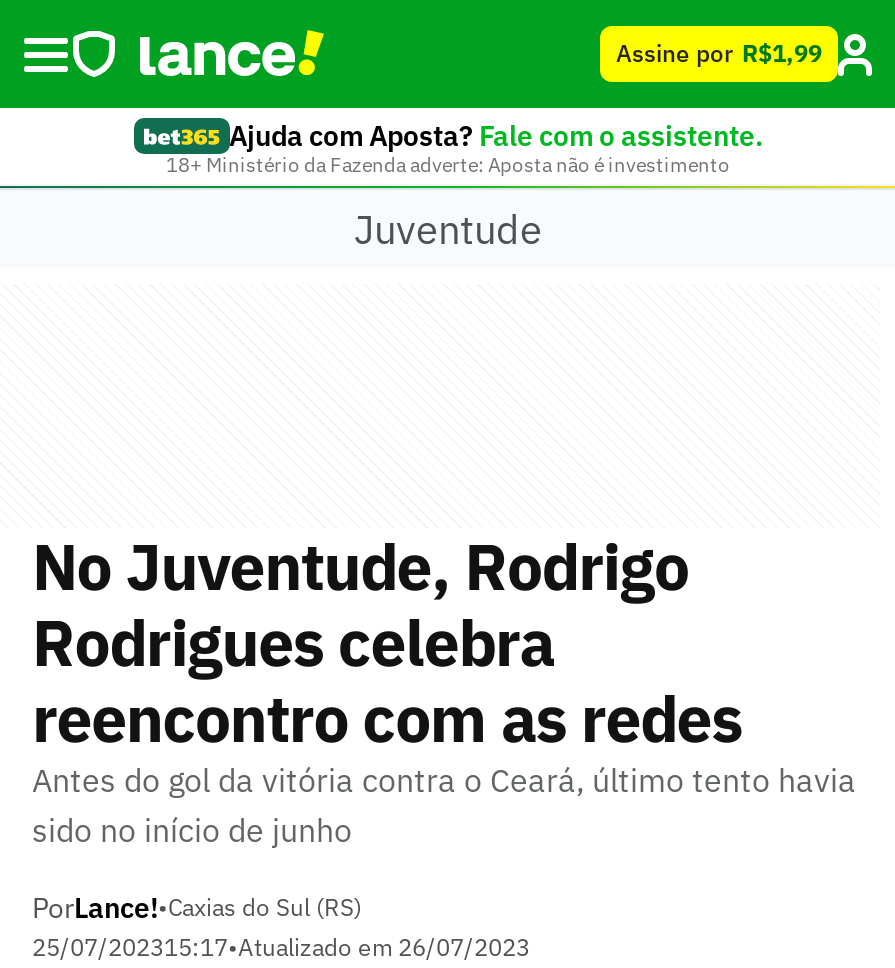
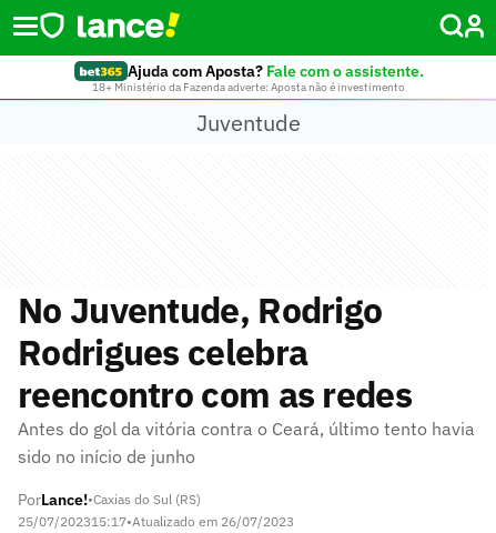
[616,38,822,68] Assine por R$1,99 -> none

